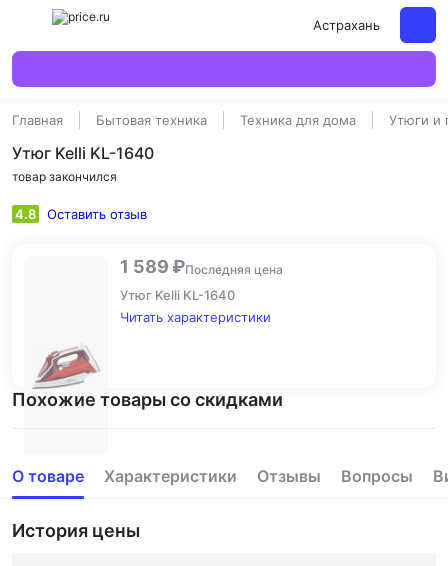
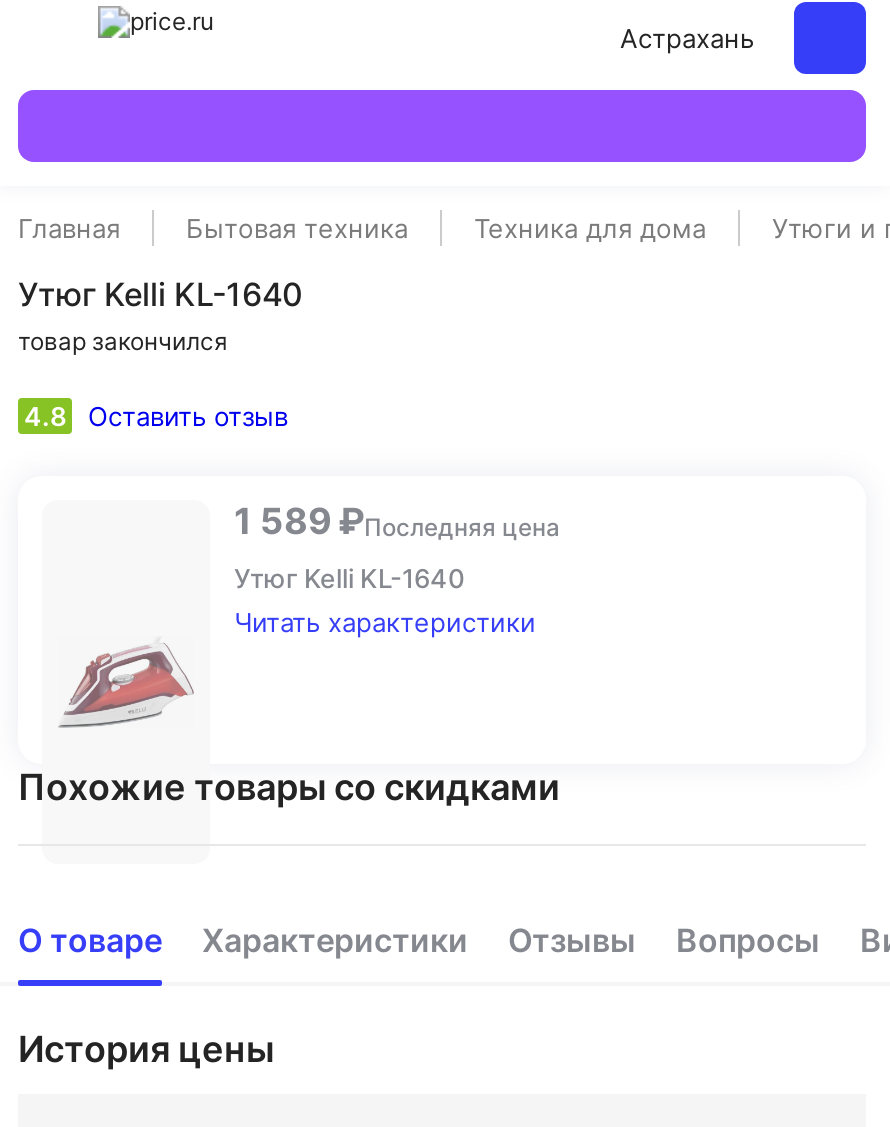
[33,329,100,387] [image] -> [58,644,194,762] [image]

